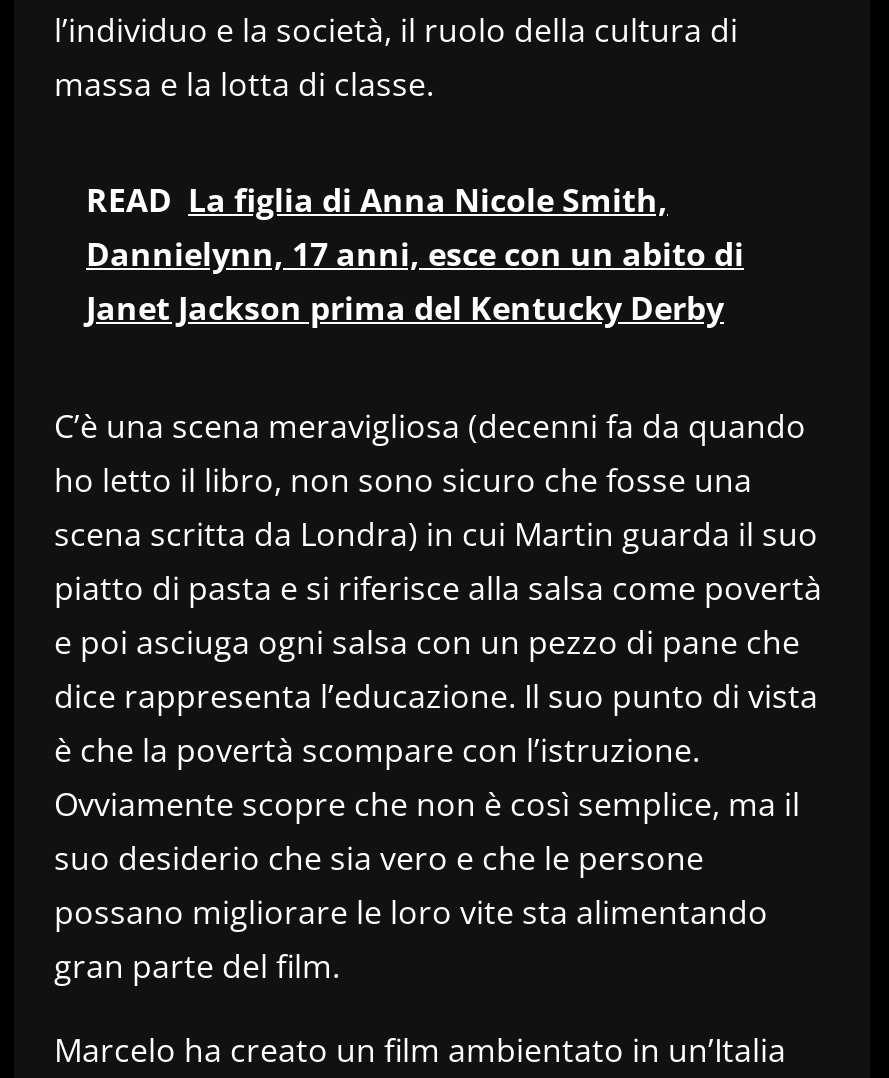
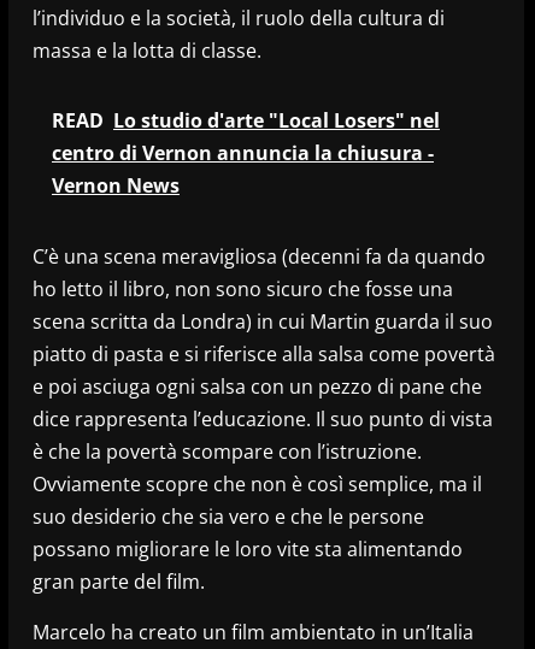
[86,178,744,330] READ La figlia di Anna Nicole Smith, | Dannielynn, 17 anni, esce con un abito di | Janet Jackson prima del Kentucky Derby -> [52,107,440,199] READ Lo studio d'arte "Local Losers" nel | centro di Vernon annuncia la chiusura - | Vernon News

